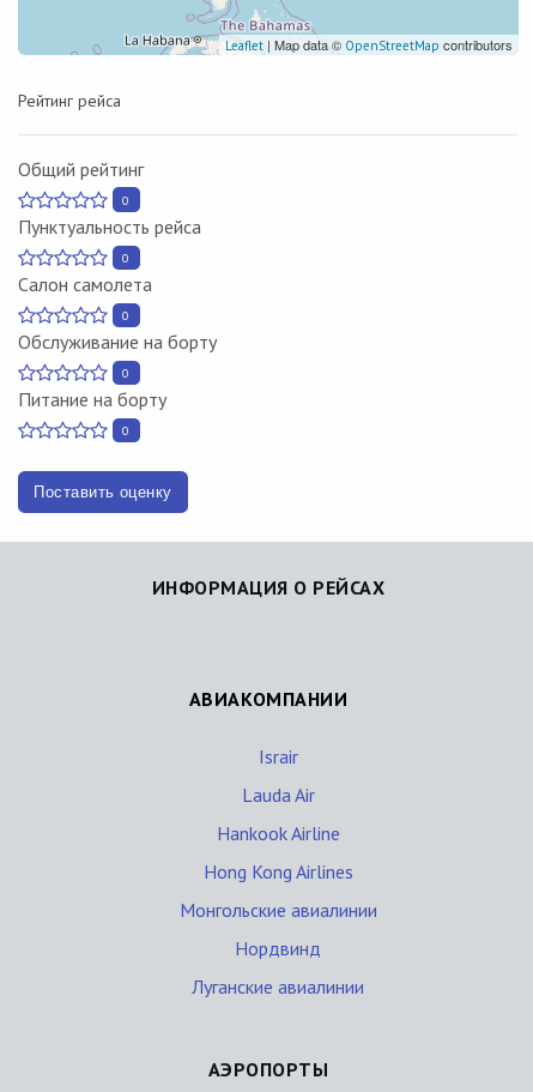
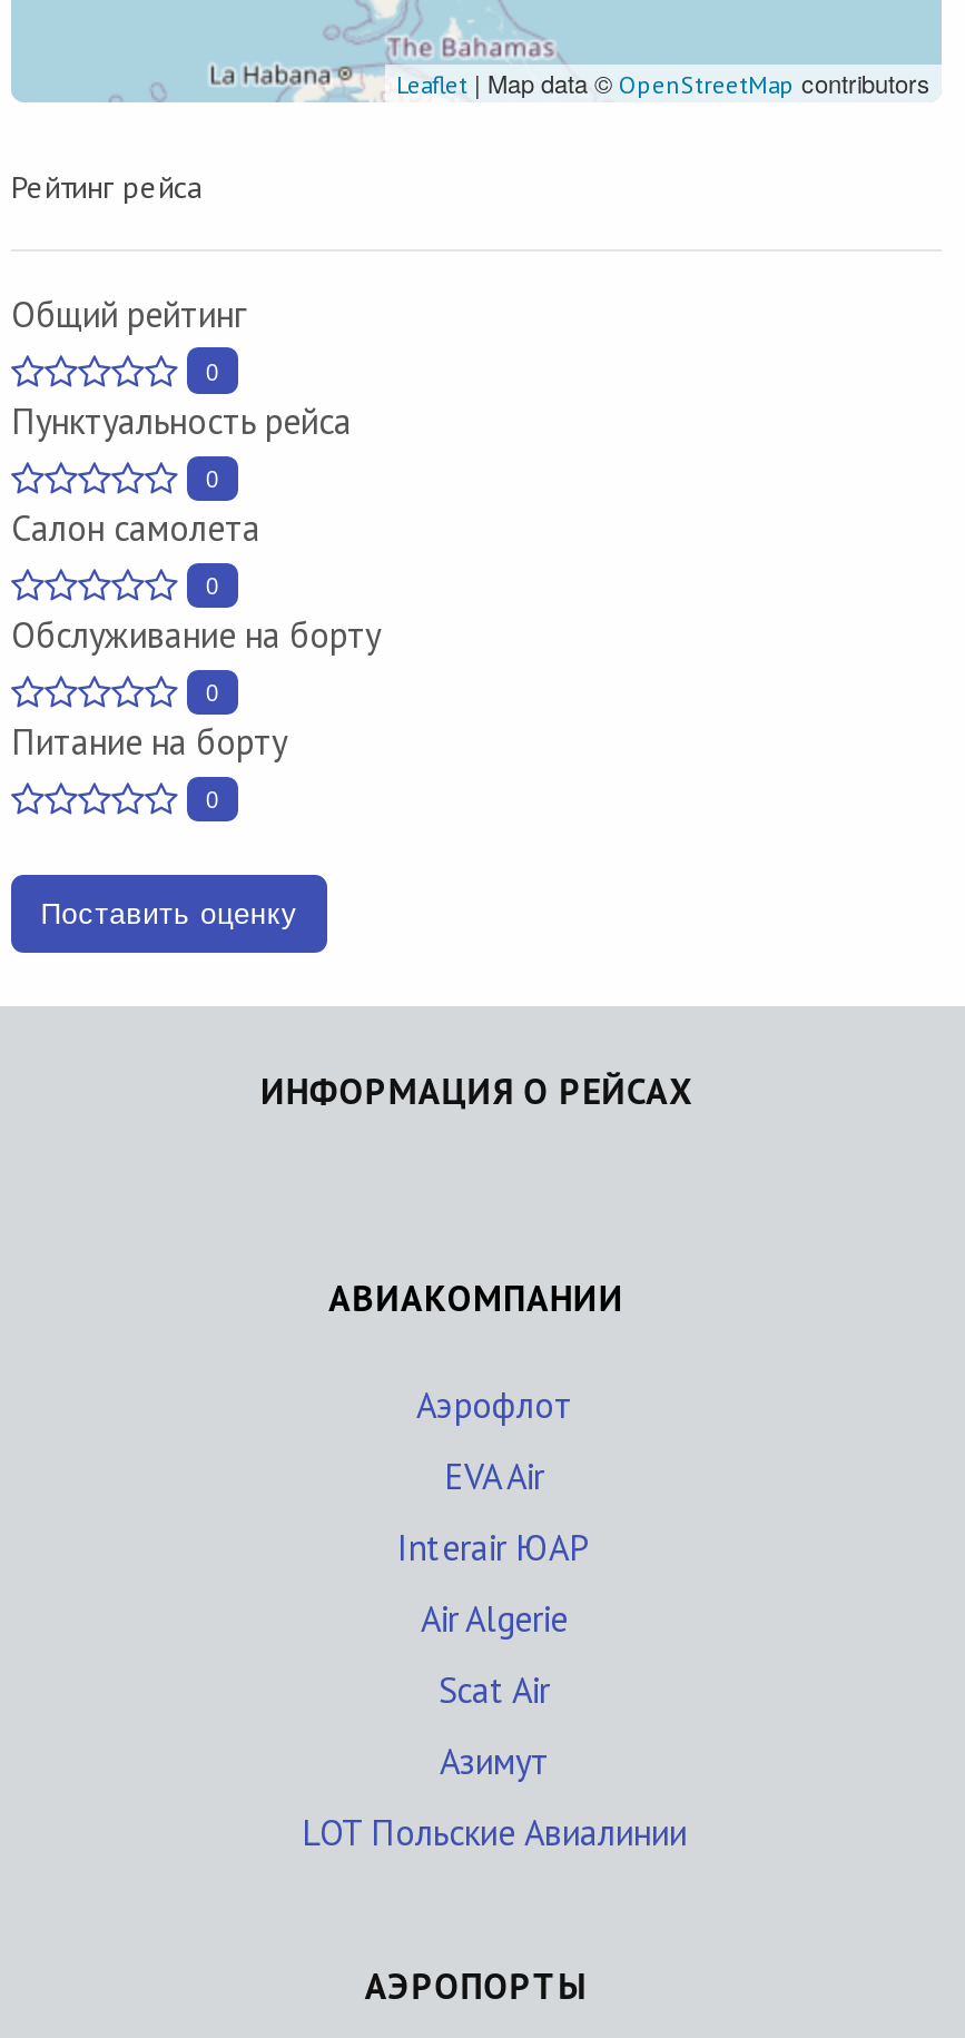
[258,745,298,769] Israir -> [416,1383,572,1428] Аэрофлот
[241,783,314,807] Lauda Air -> [444,1455,544,1499] EVA Air
[216,822,340,846] Hankook Airline -> [397,1526,591,1570] Interair ЮАР
[203,860,353,884] Hong Kong Airlines -> [421,1597,568,1642] Air Algerie
[179,898,377,922] Монгольские авиалинии -> [439,1668,550,1713] Scat Air
[235,937,321,961] Нордвинд -> [440,1739,549,1784] Азимут
[192,975,364,999] Луганские авиалинии -> [302,1811,687,1855] LOT Польские Авиалинии

